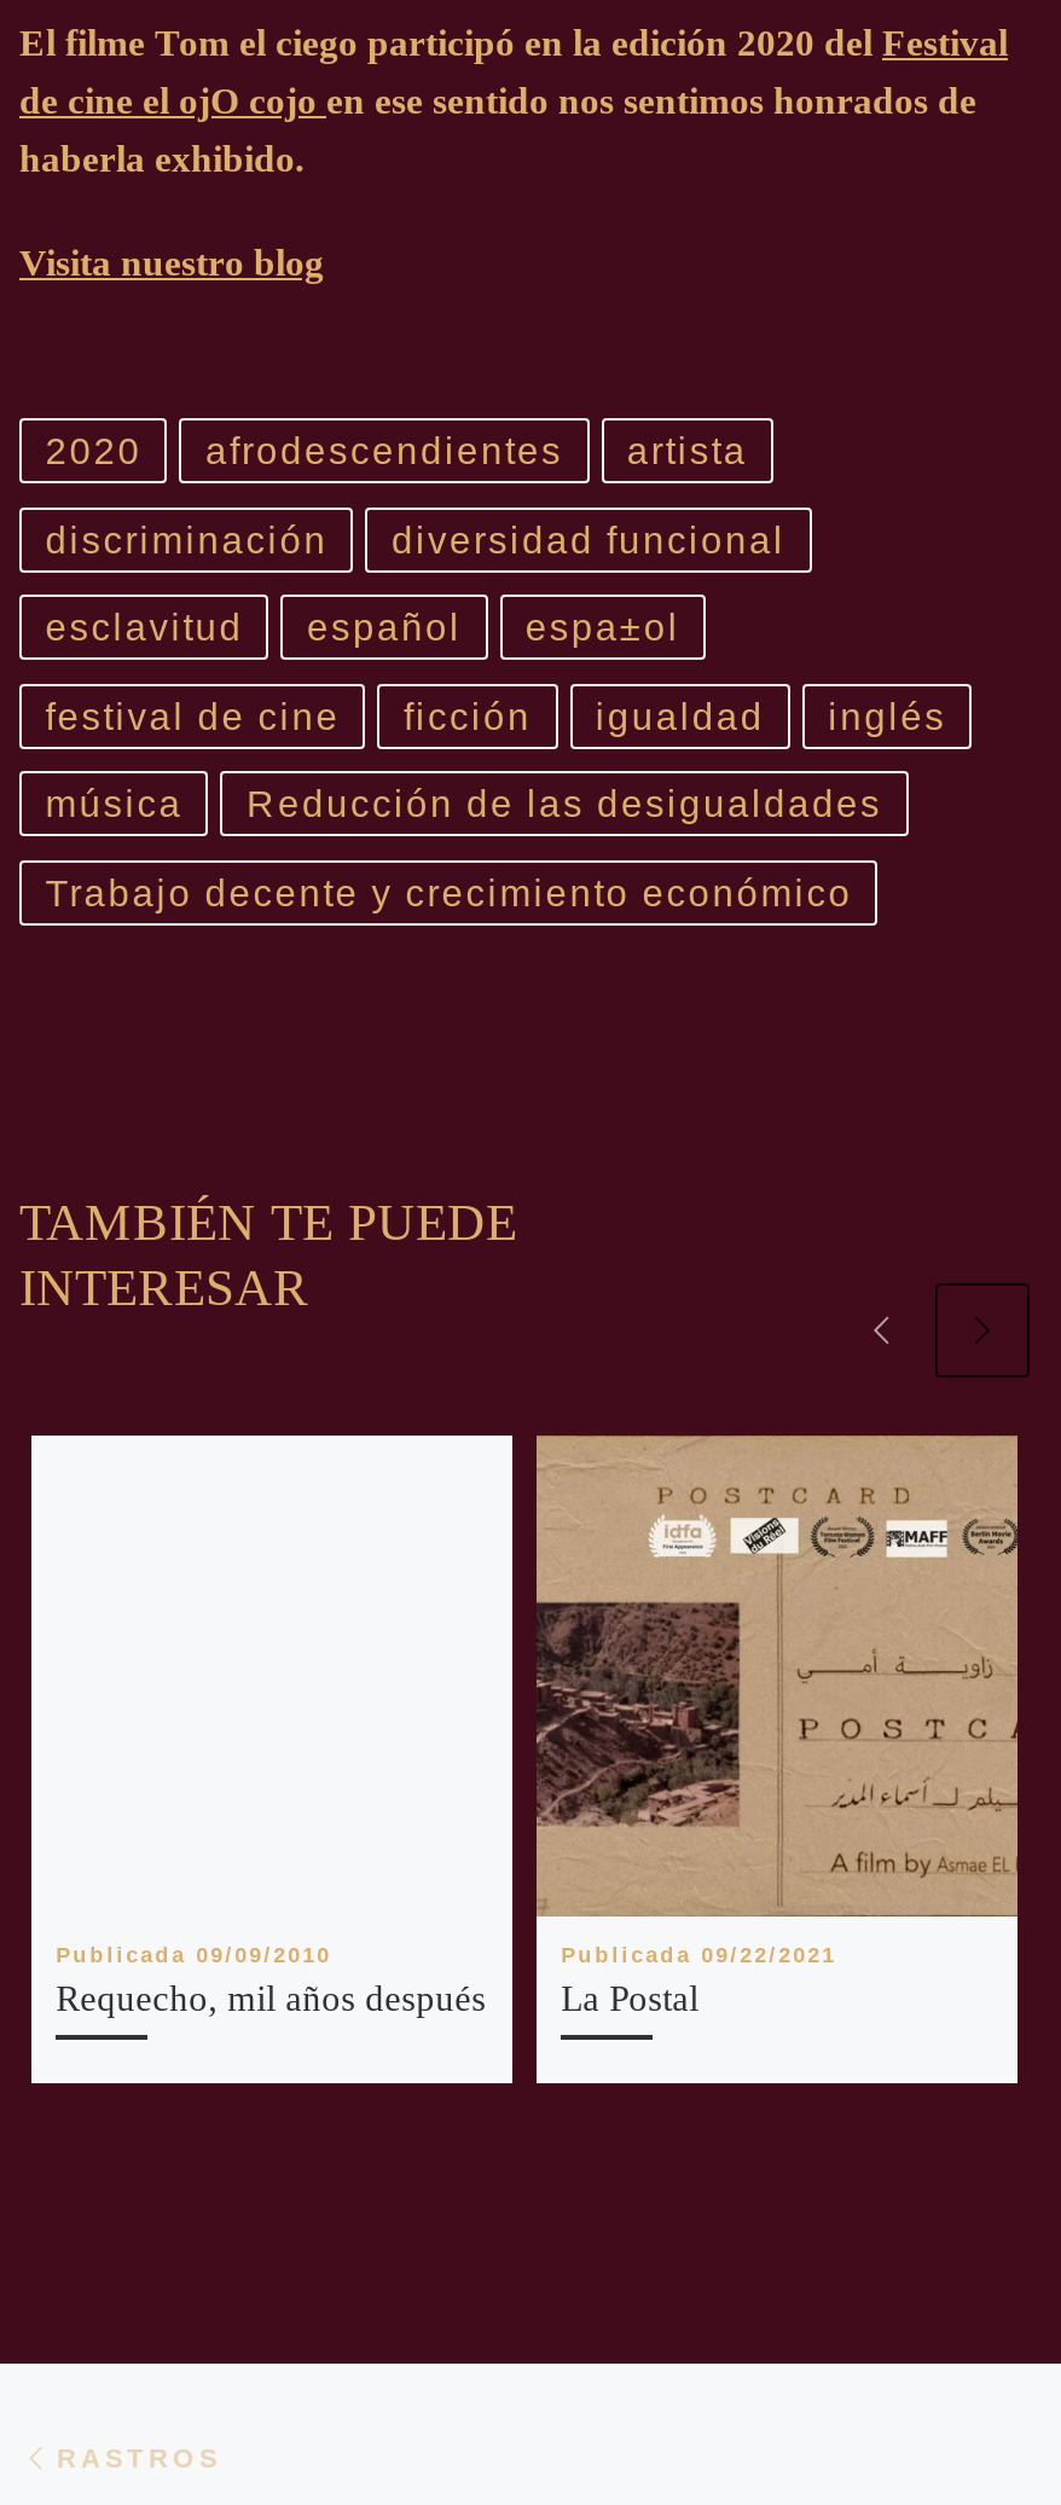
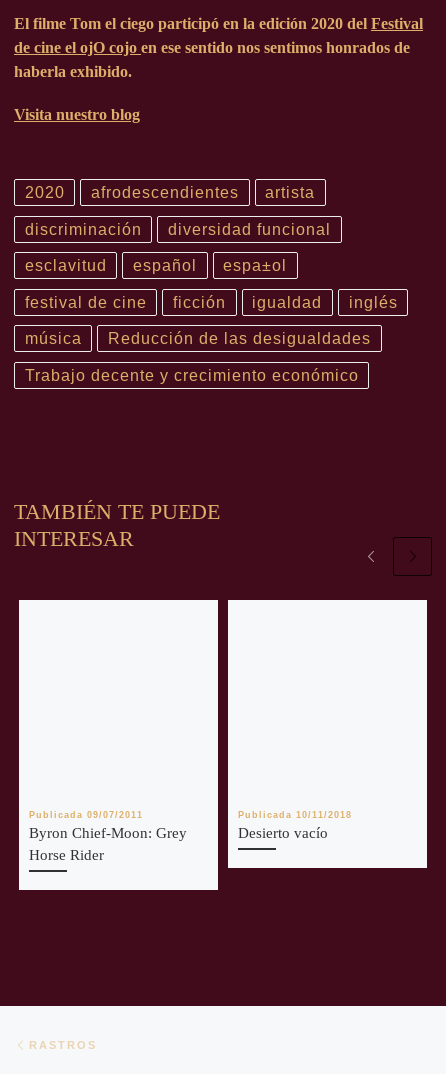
[534,1433,1020,1919] [image] -> none
[56,1943,486,2018] Publicada 09/09/2010 | Requecho, mil años después -> [29,810,187,863] Publicada 09/07/2011 | Byron Chief-Moon: Grey | Horse Rider
[561,1943,836,2018] Publicada 09/22/2021 | La Postal -> [238,810,352,841] Publicada 10/11/2018 | Desierto vacío

